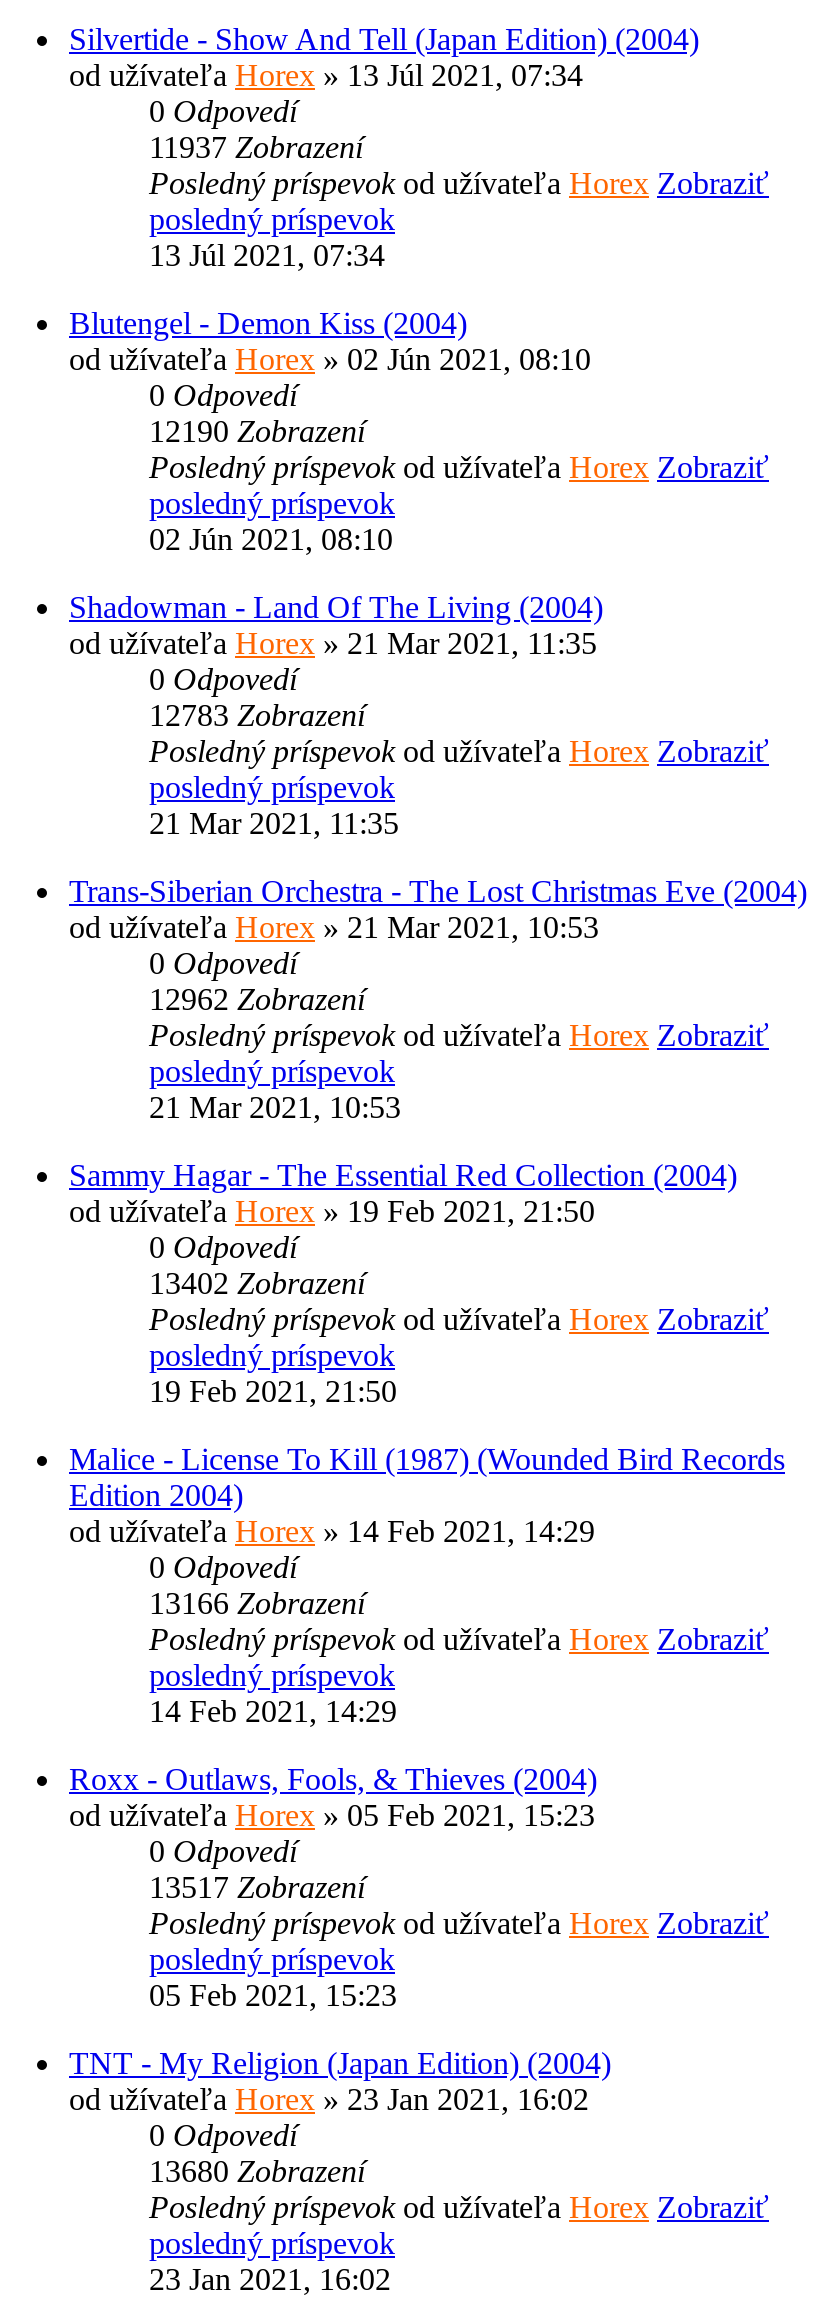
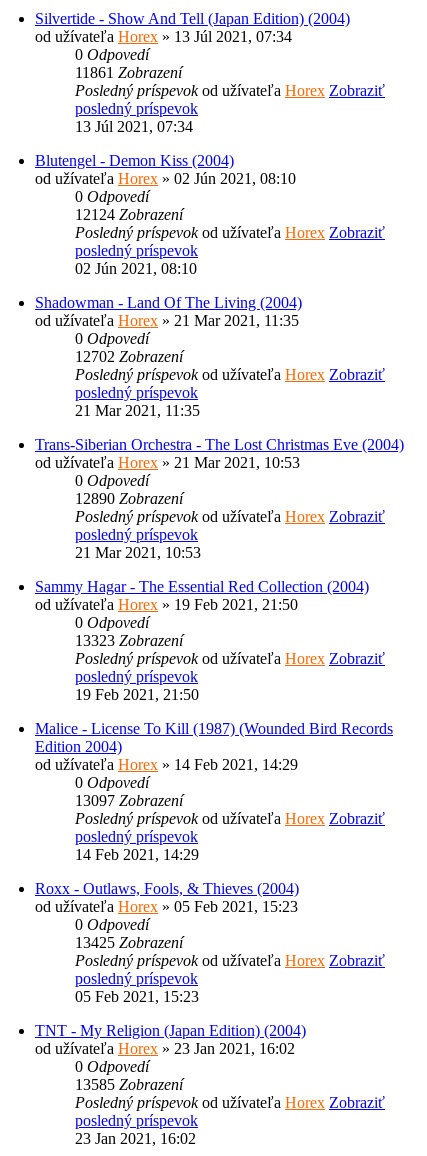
[149,130,363,164] 11937 Zobrazení -> [75,64,182,81] 11861 Zobrazení
[149,414,365,448] 12190 Zobrazení -> [75,206,183,223] 12124 Zobrazení
[149,698,365,732] 12783 Zobrazení -> [75,348,183,365] 12702 Zobrazení
[149,982,365,1016] 12962 Zobrazení -> [75,490,183,507] 12890 Zobrazení
[149,1266,365,1300] 13402 Zobrazení -> [75,632,183,649] 13323 Zobrazení
[149,1586,365,1620] 13166 Zobrazení -> [75,792,183,809] 13097 Zobrazení
[149,1870,365,1904] 13517 Zobrazení -> [75,934,183,951] 13425 Zobrazení
[149,2154,365,2188] 13680 Zobrazení -> [75,1076,183,1093] 13585 Zobrazení

